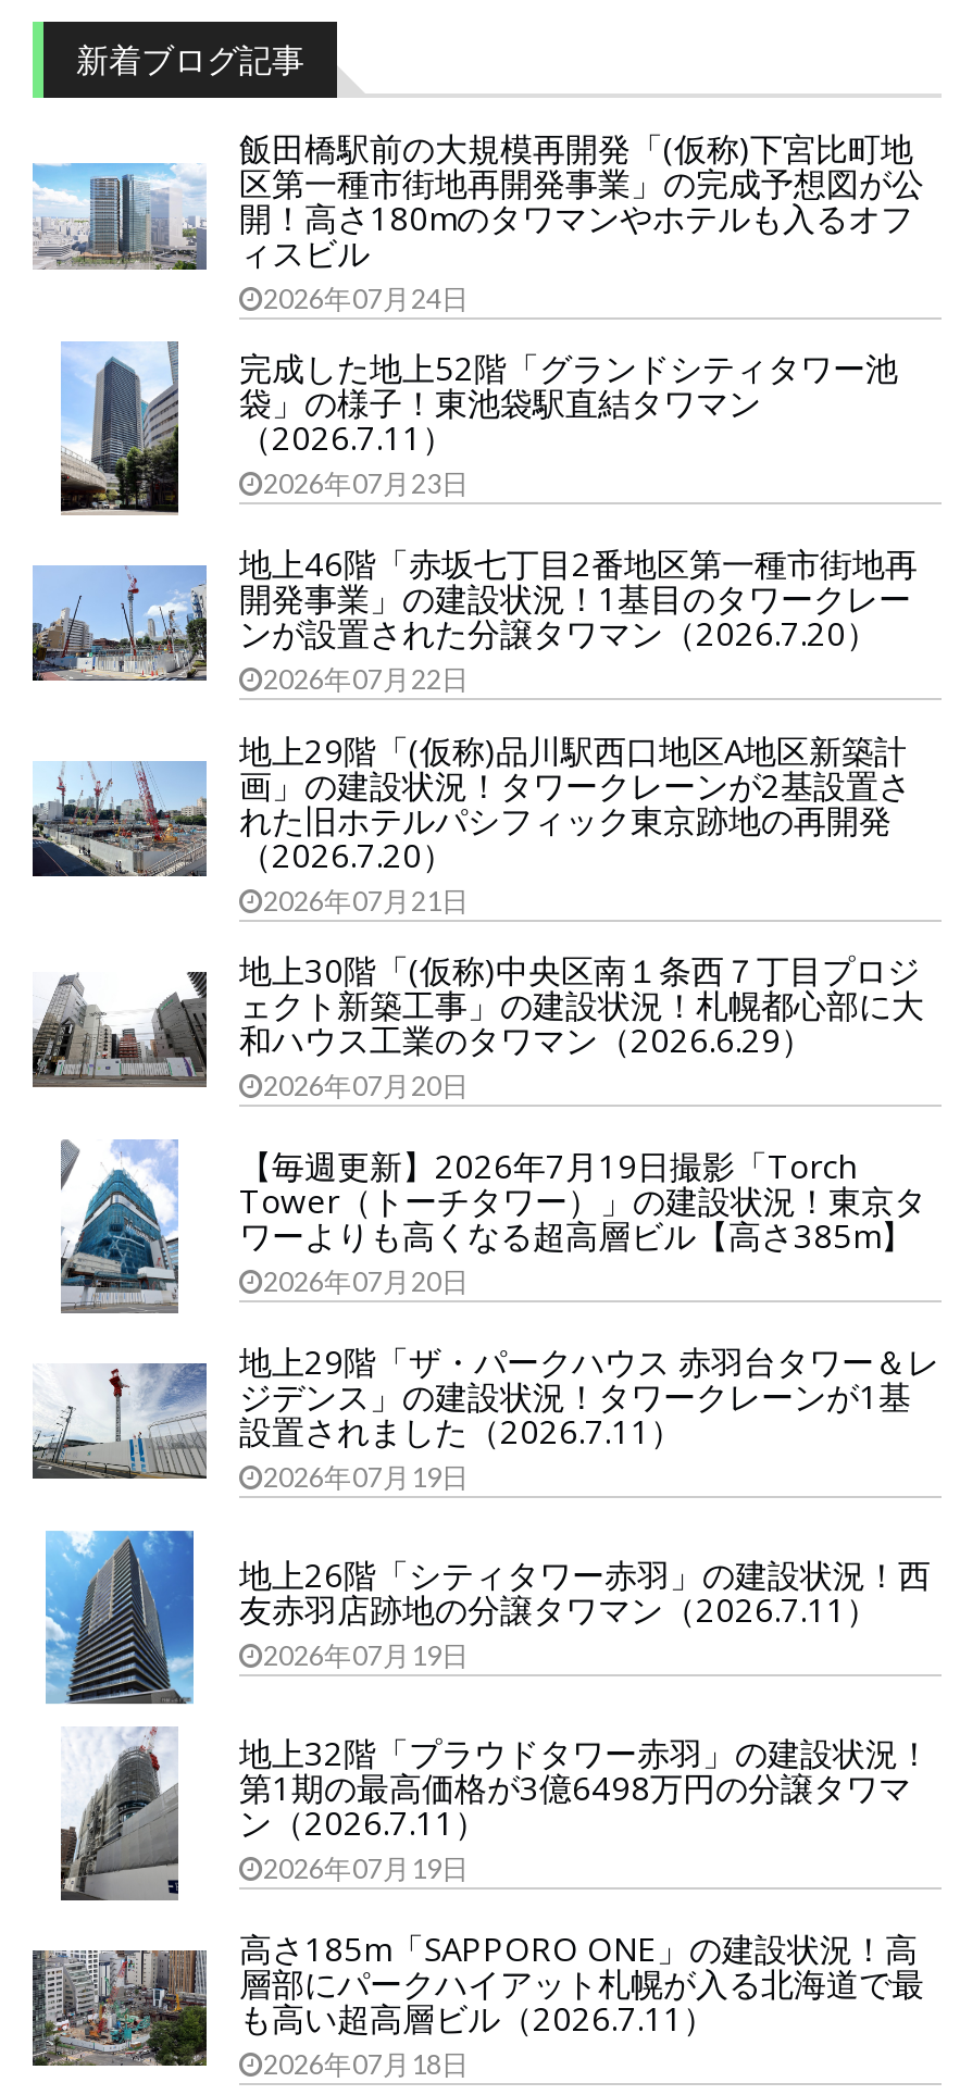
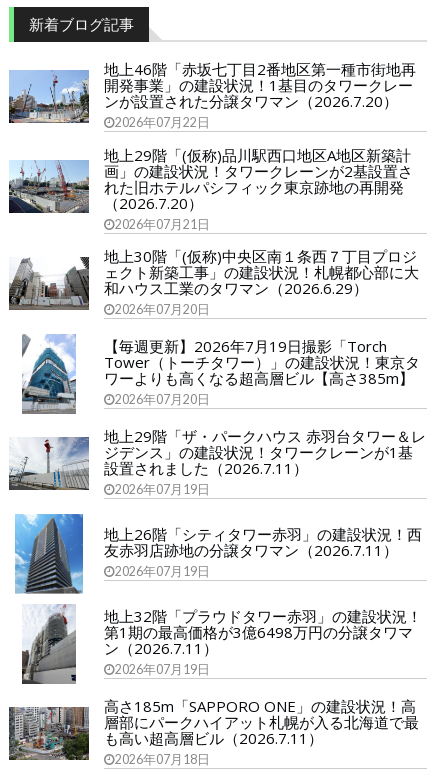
[33,125,924,499] [image] | 飯田橋駅前の大規模再開発「(仮称)下宮比町地 | 区第一種市街地再開発事業」の完成予想図が公 | 開！高さ180mのタワマンやホテルも入るオフ | ィスビル | 2026年07月24日 | 完成した地上52階「グランドシティタワー池 | 袋」の様子！東池袋駅直結タワマン | （2026.7.11） | 2026年07月23日 -> none
[33,339,207,517] [image] -> none

